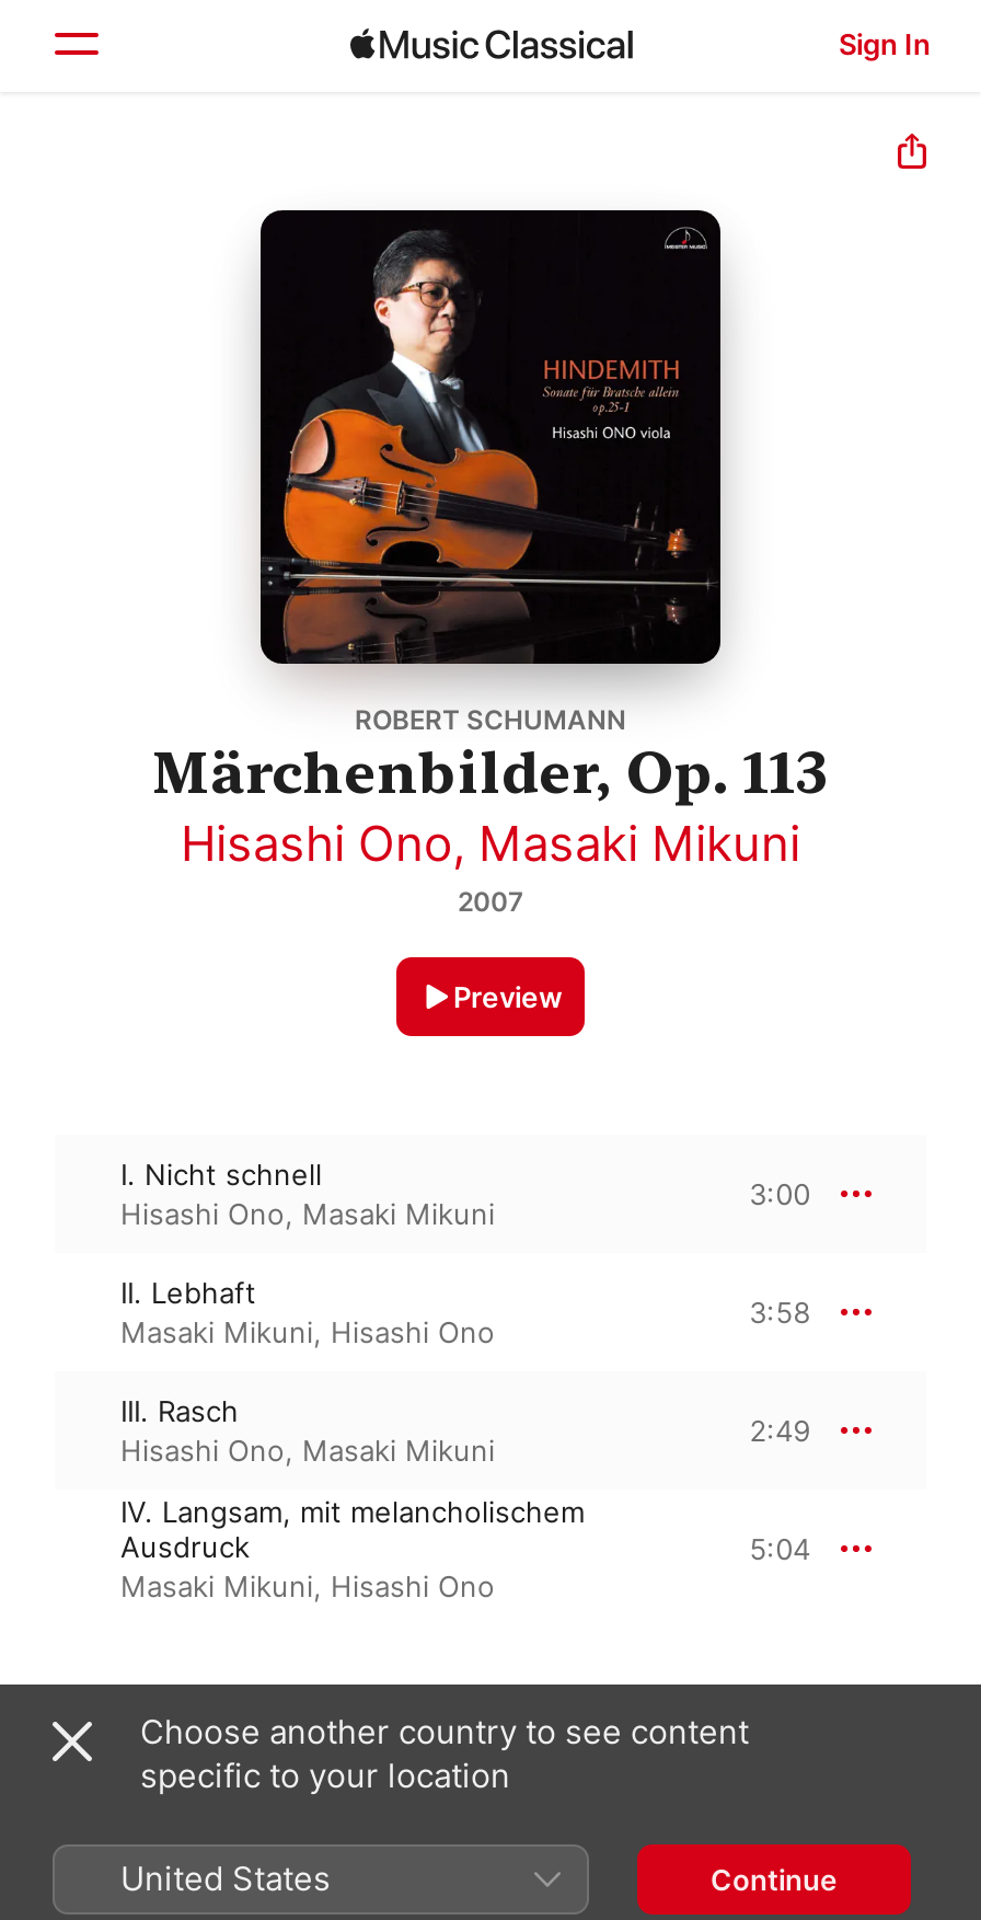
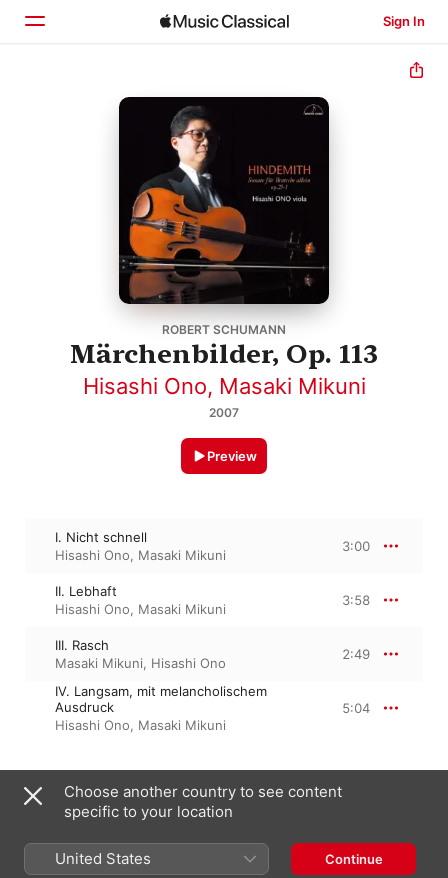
[120,1315,495,1350] Masaki Mikuni, Hisashi Ono -> [55,601,226,617] Hisashi Ono, Masaki Mikuni
[120,1433,495,1468] Hisashi Ono, Masaki Mikuni -> [55,655,226,671] Masaki Mikuni, Hisashi Ono
[120,1569,495,1604] Masaki Mikuni, Hisashi Ono -> [55,717,226,733] Hisashi Ono, Masaki Mikuni

